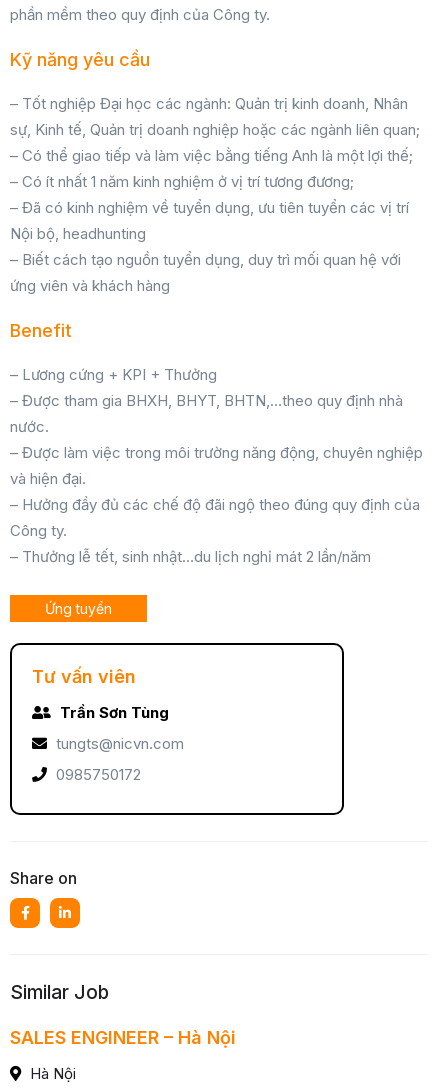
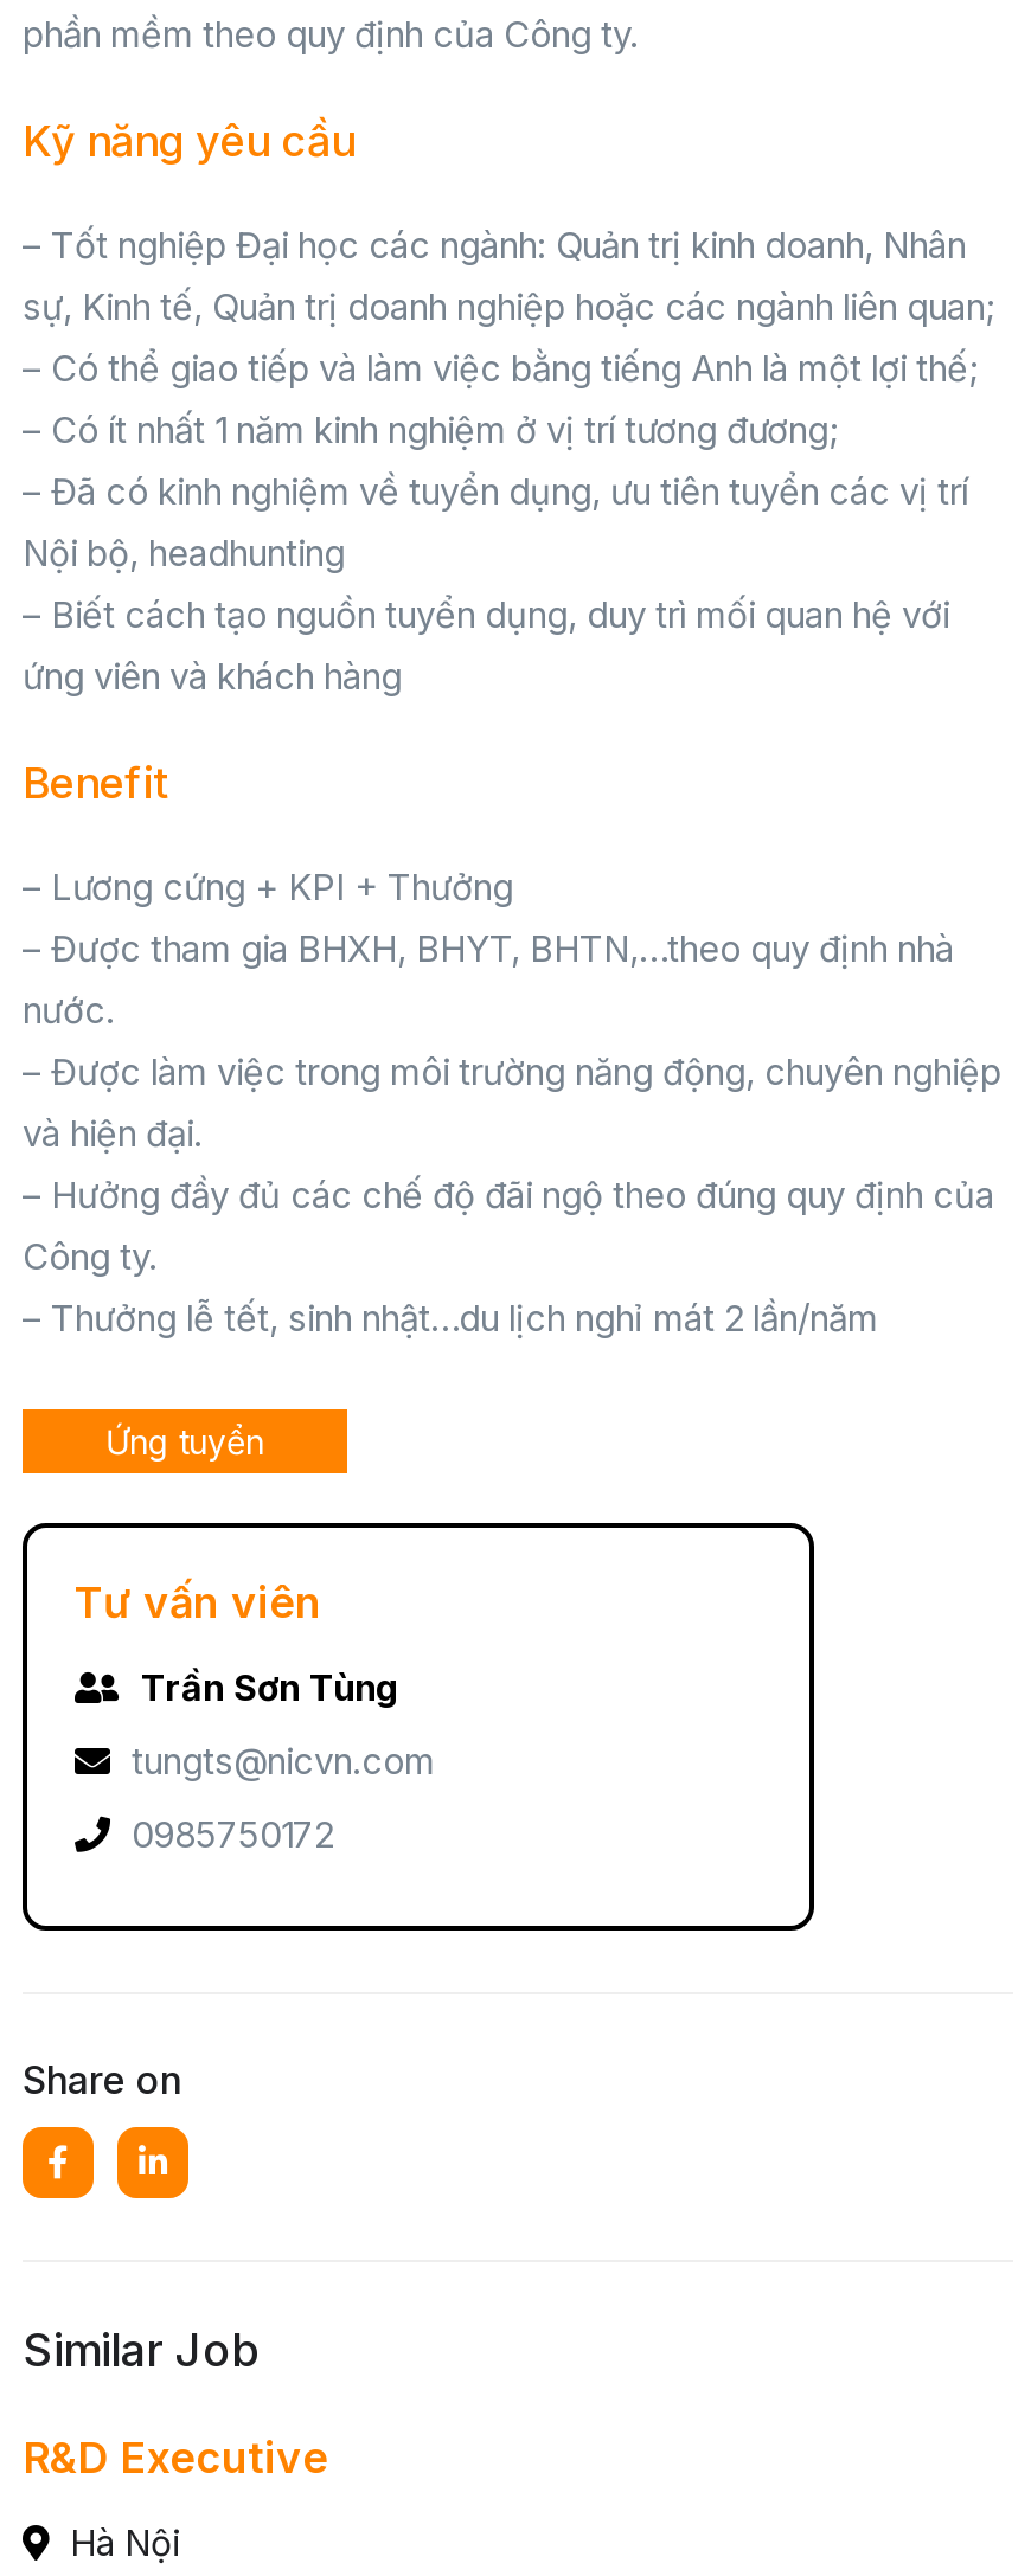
[10,1027,236,1048] SALES ENGINEER – Hà Nội -> [23,2433,328,2482] R&D Executive

